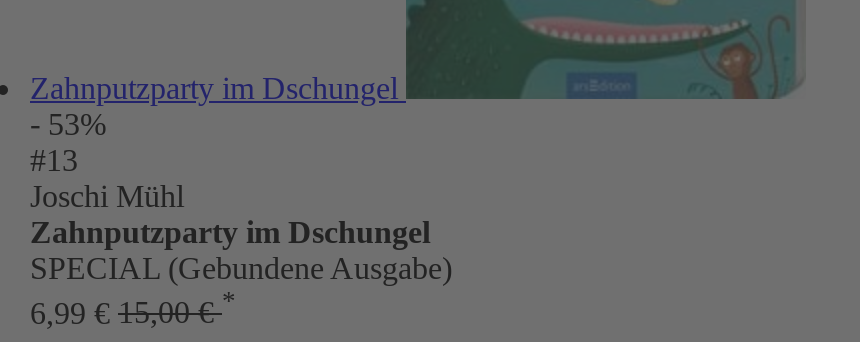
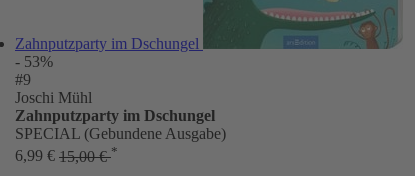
[30,142,78,176] #13 -> [15,71,31,88] #9

